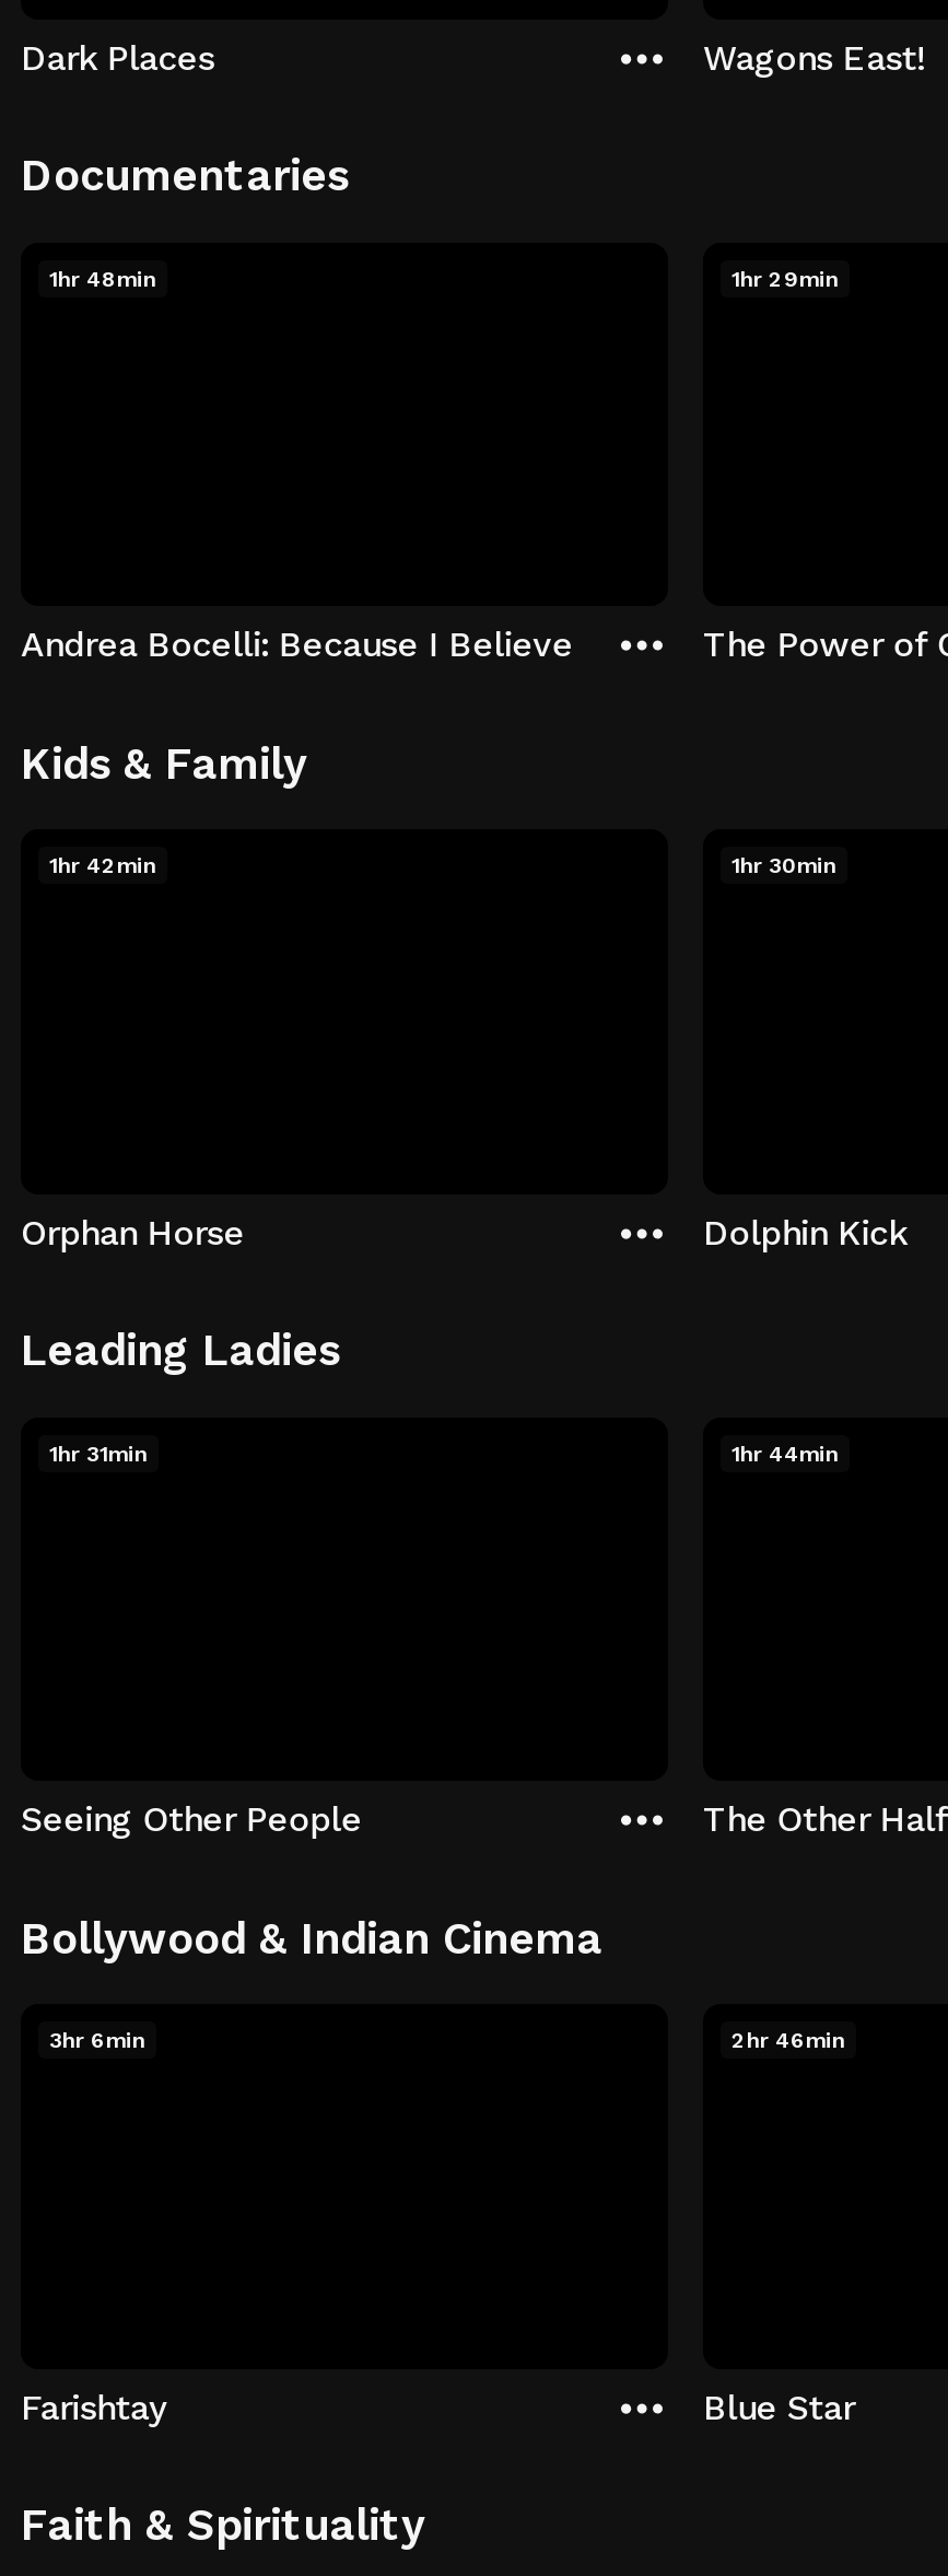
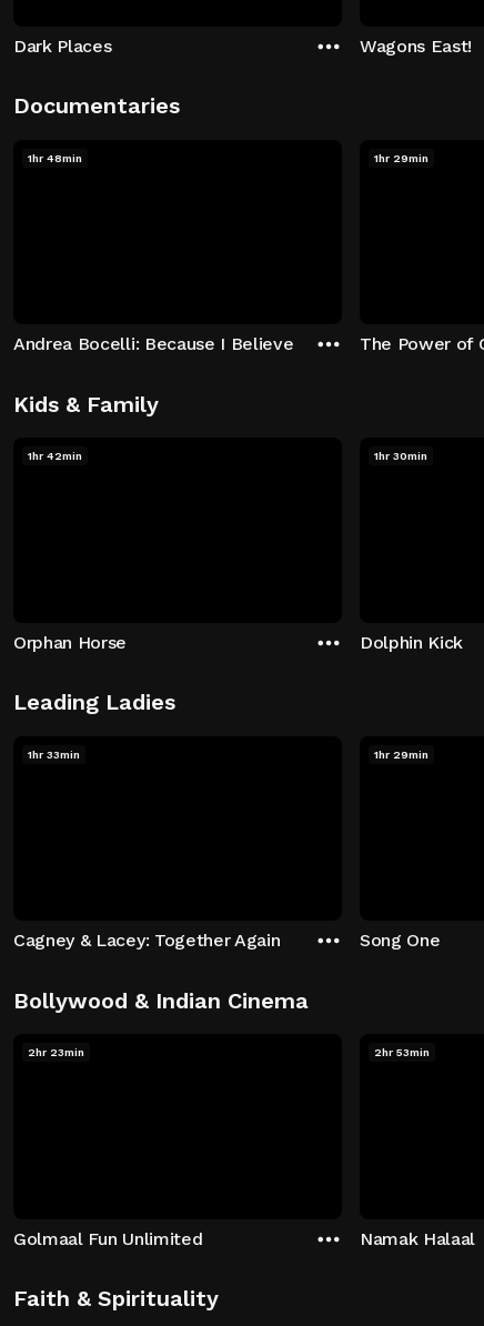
[49,1441,148,1465] 1hr 31min -> [28,748,80,760] 1hr 33min
[732,1441,839,1465] 1hr 44min -> [374,748,428,760] 1hr 29min
[21,1798,362,1840] Seeing Other People -> [13,930,280,951] Cagney & Lacey: Together Again
[703,1798,948,1840] The Other Half -> [360,930,440,951] Song One
[49,2028,145,2052] 3hr 6min -> [28,1046,84,1058] 2hr 23min
[732,2028,845,2052] 2hr 46min -> [374,1046,430,1058] 2hr 53min
[21,2386,165,2427] Farishtay -> [13,1228,202,1249] Golmaal Fun Unlimited
[703,2386,854,2427] Blue Star -> [360,1228,475,1249] Namak Halaal

